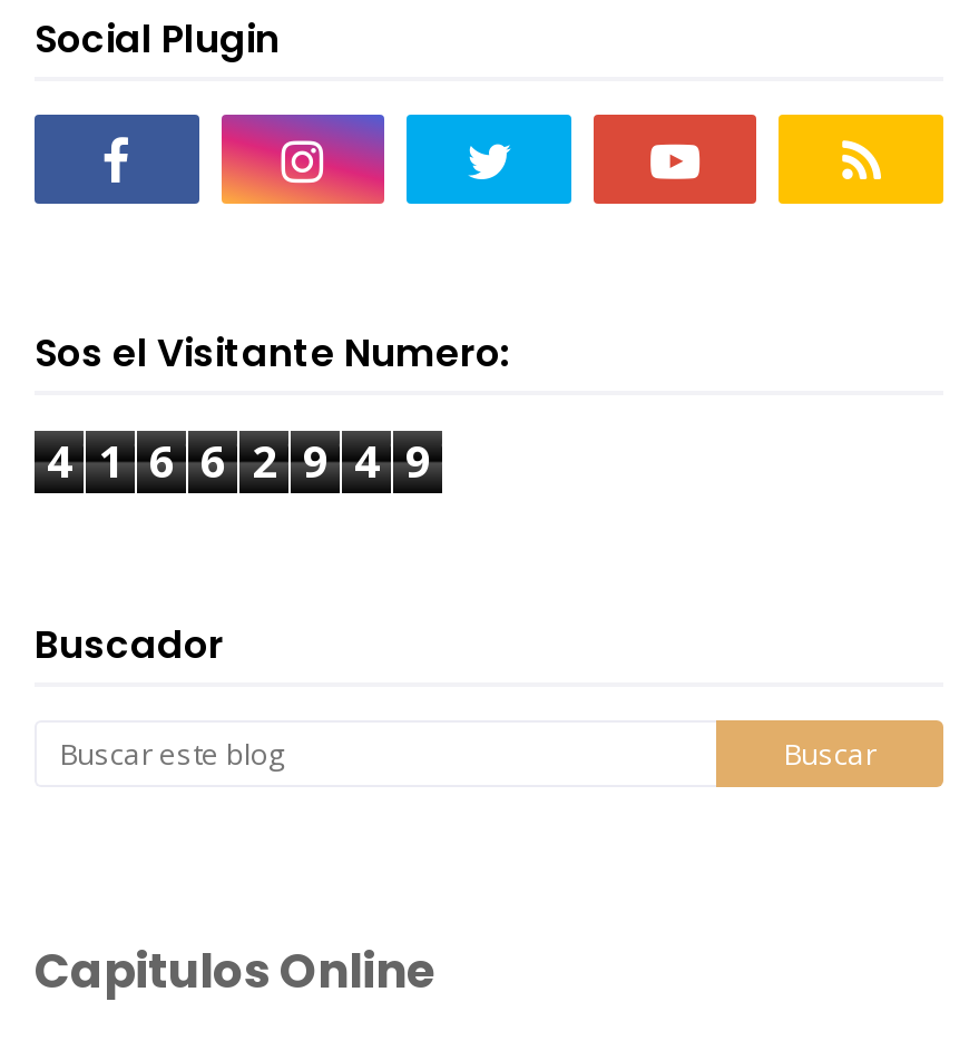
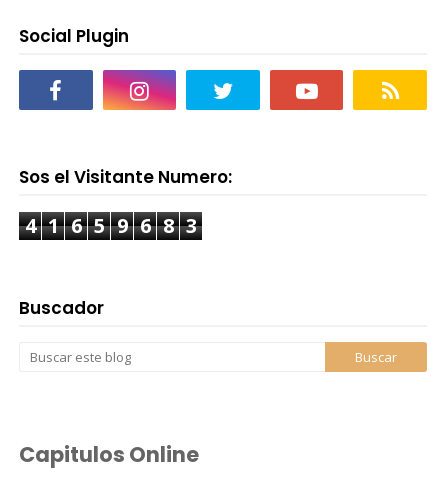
[47,430,430,491] 4 1 6 6 2 9 4 9 -> [24,212,196,239] 4 1 6 5 9 6 8 3

